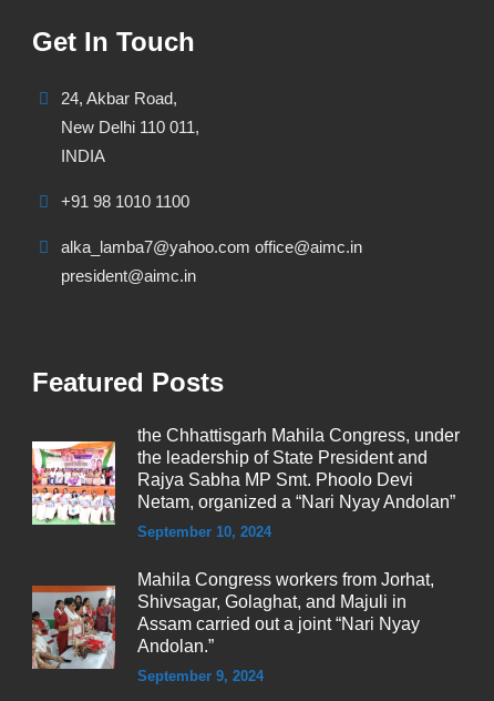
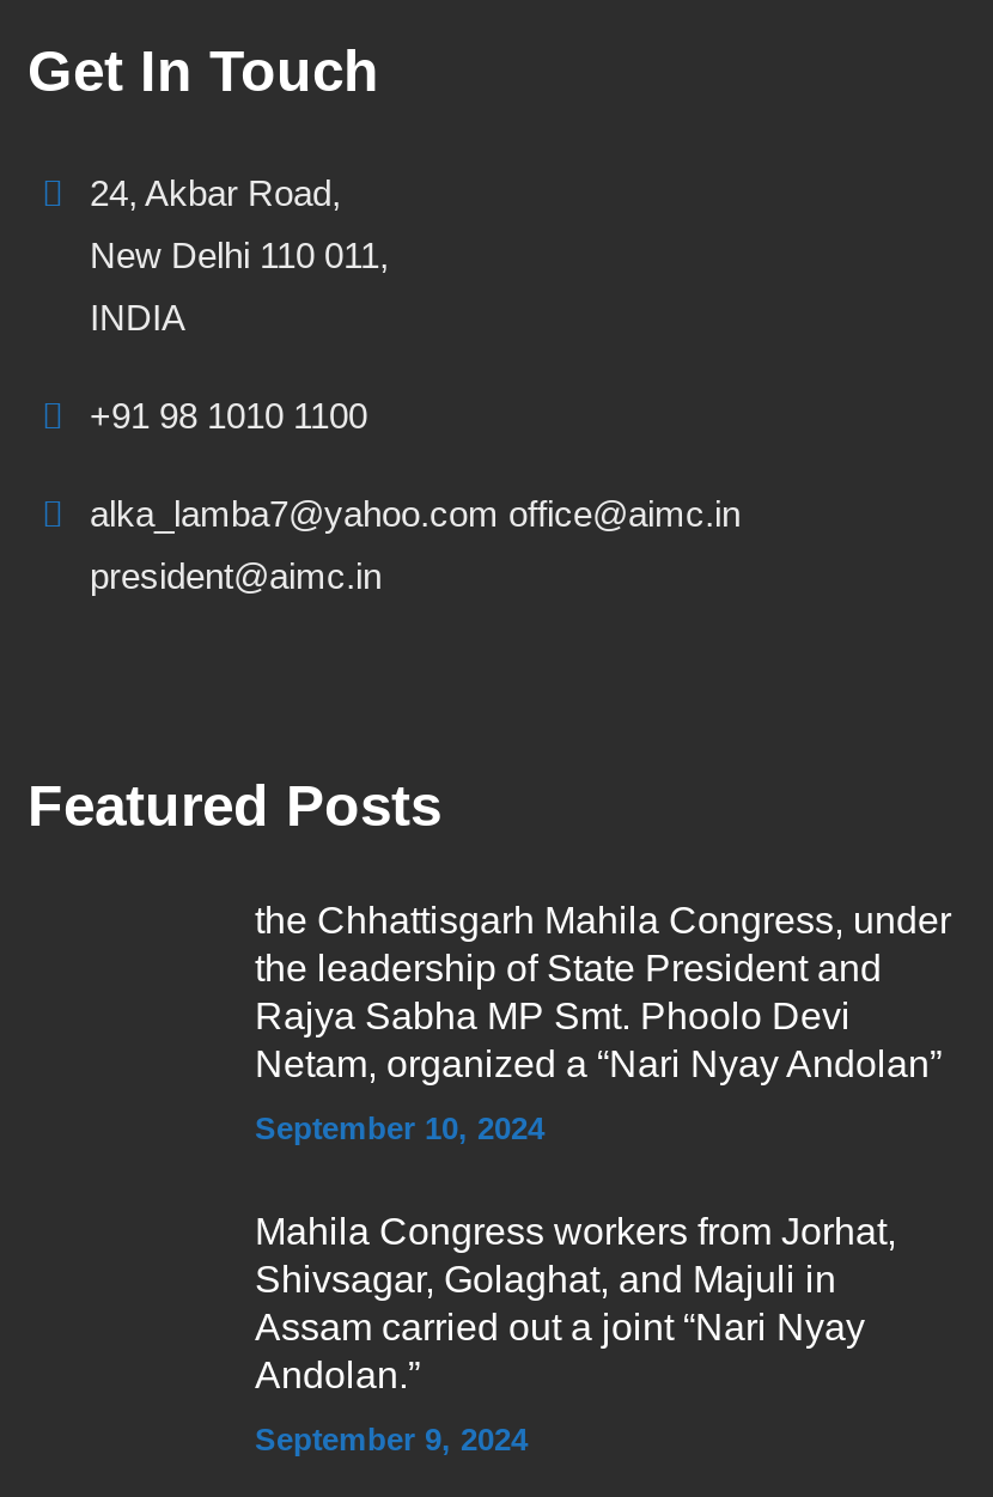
[31,440,116,526] [image] -> none
[31,585,116,670] [image] -> none

